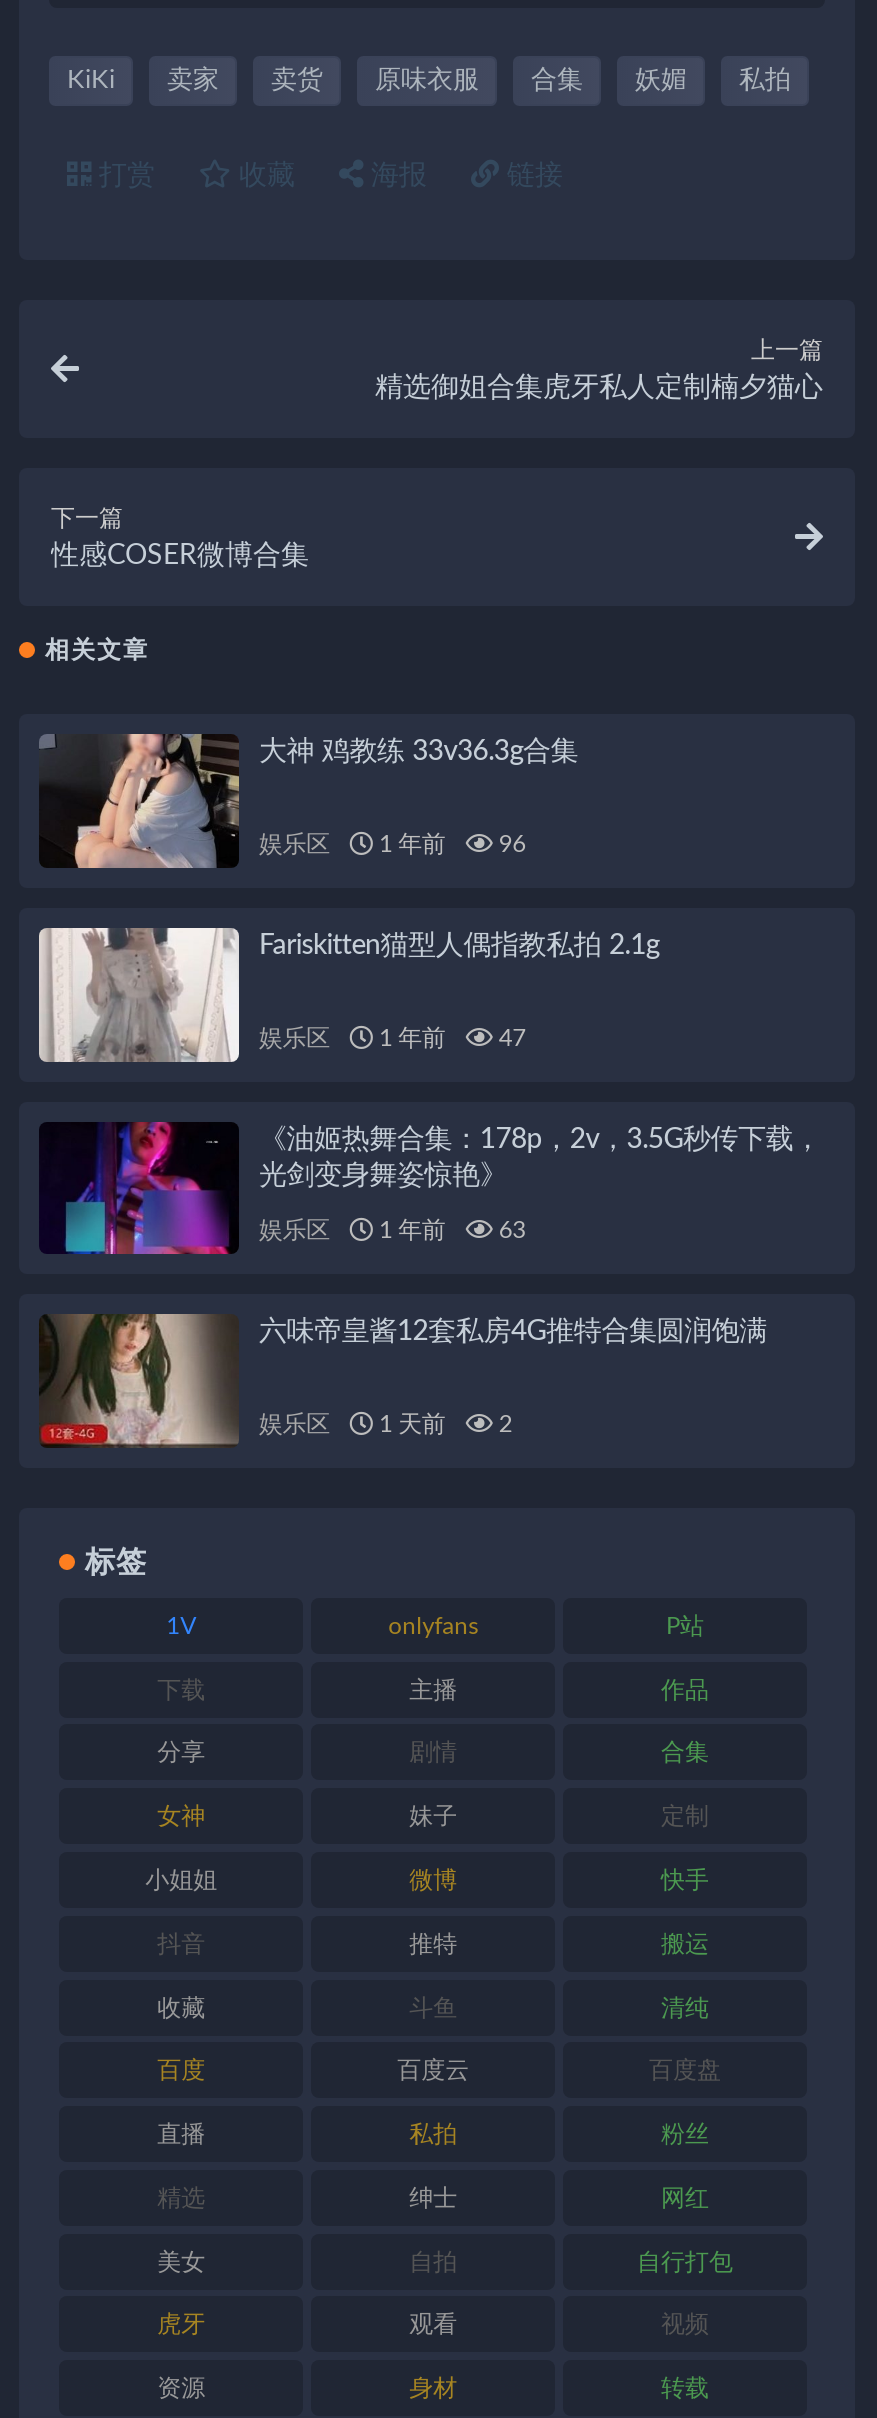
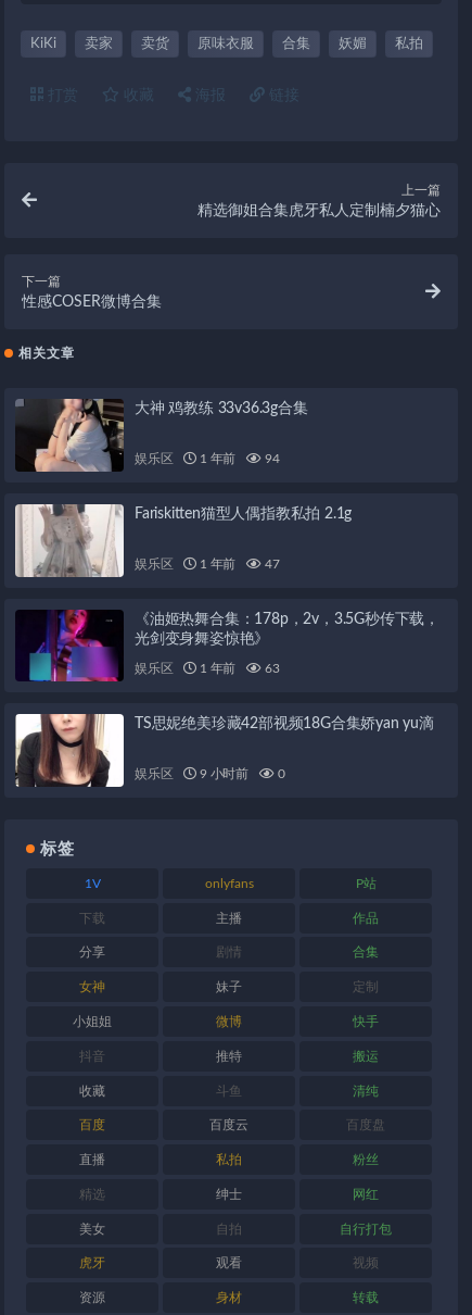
[259,832,526,856] 娱乐区 1 年前 96 -> [135,452,279,465] 娱乐区 1 年前 94
[37,1314,767,1448] [image] | 六味帝皇酱12套私房4G推特合集圆润饱满 -> [14,713,434,788] [image] | TS思妮绝美珍藏42部视频18G合集娇yan yu滴
[373,1412,512,1436] 1 天前 | 2 -> [197,767,285,780] 9 小时前 | 0

